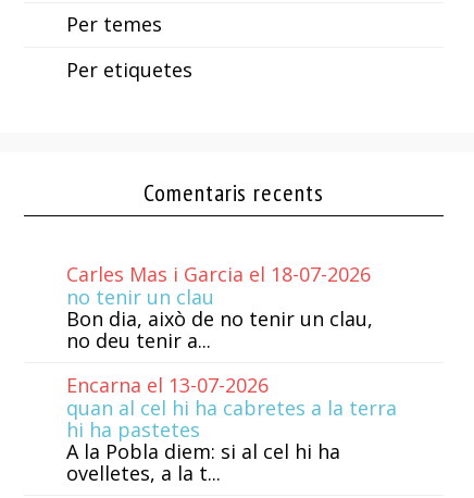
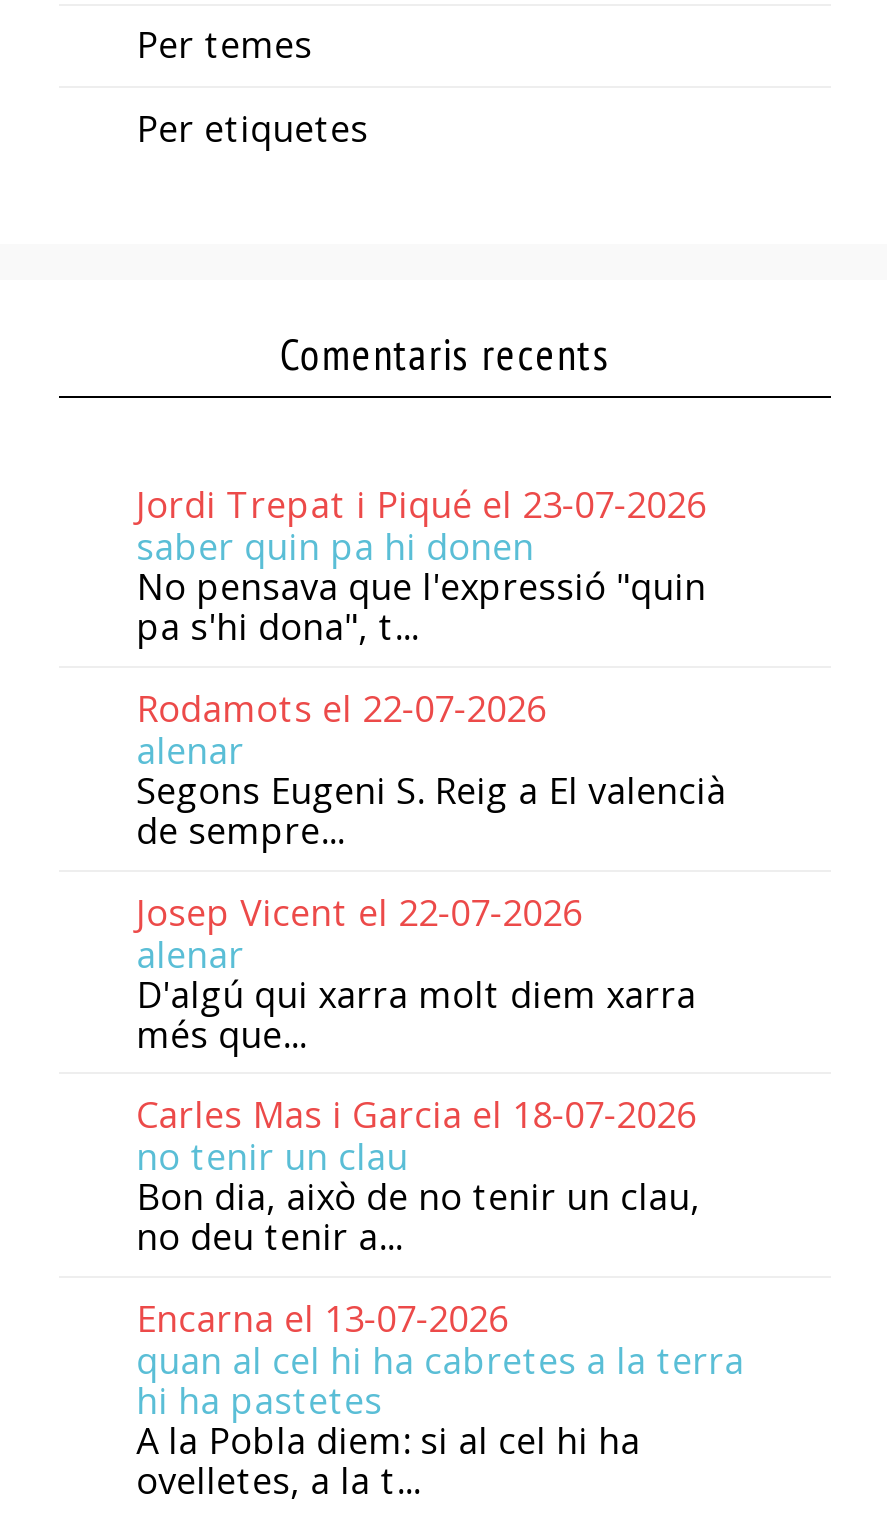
none -> [136,480,726,1057] Jordi Trepat i Piqué el 23-07-2026 | saber quin pa hi donen | No pensava que l'expressió "quin | pa s'hi dona", t... | Rodamots el 22-07-2026 | alenar | Segons Eugeni S. Reig a El valencià | de sempre... | Josep Vicent el 22-07-2026 | alenar | D'algú qui xarra molt diem xarra | més que...

